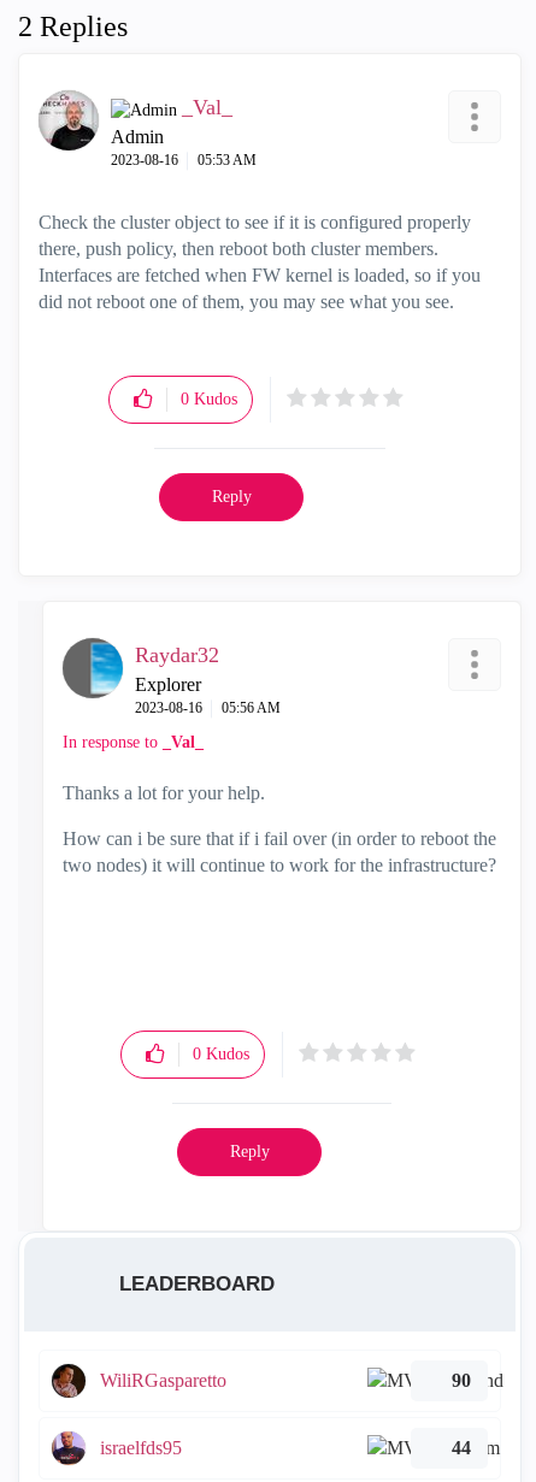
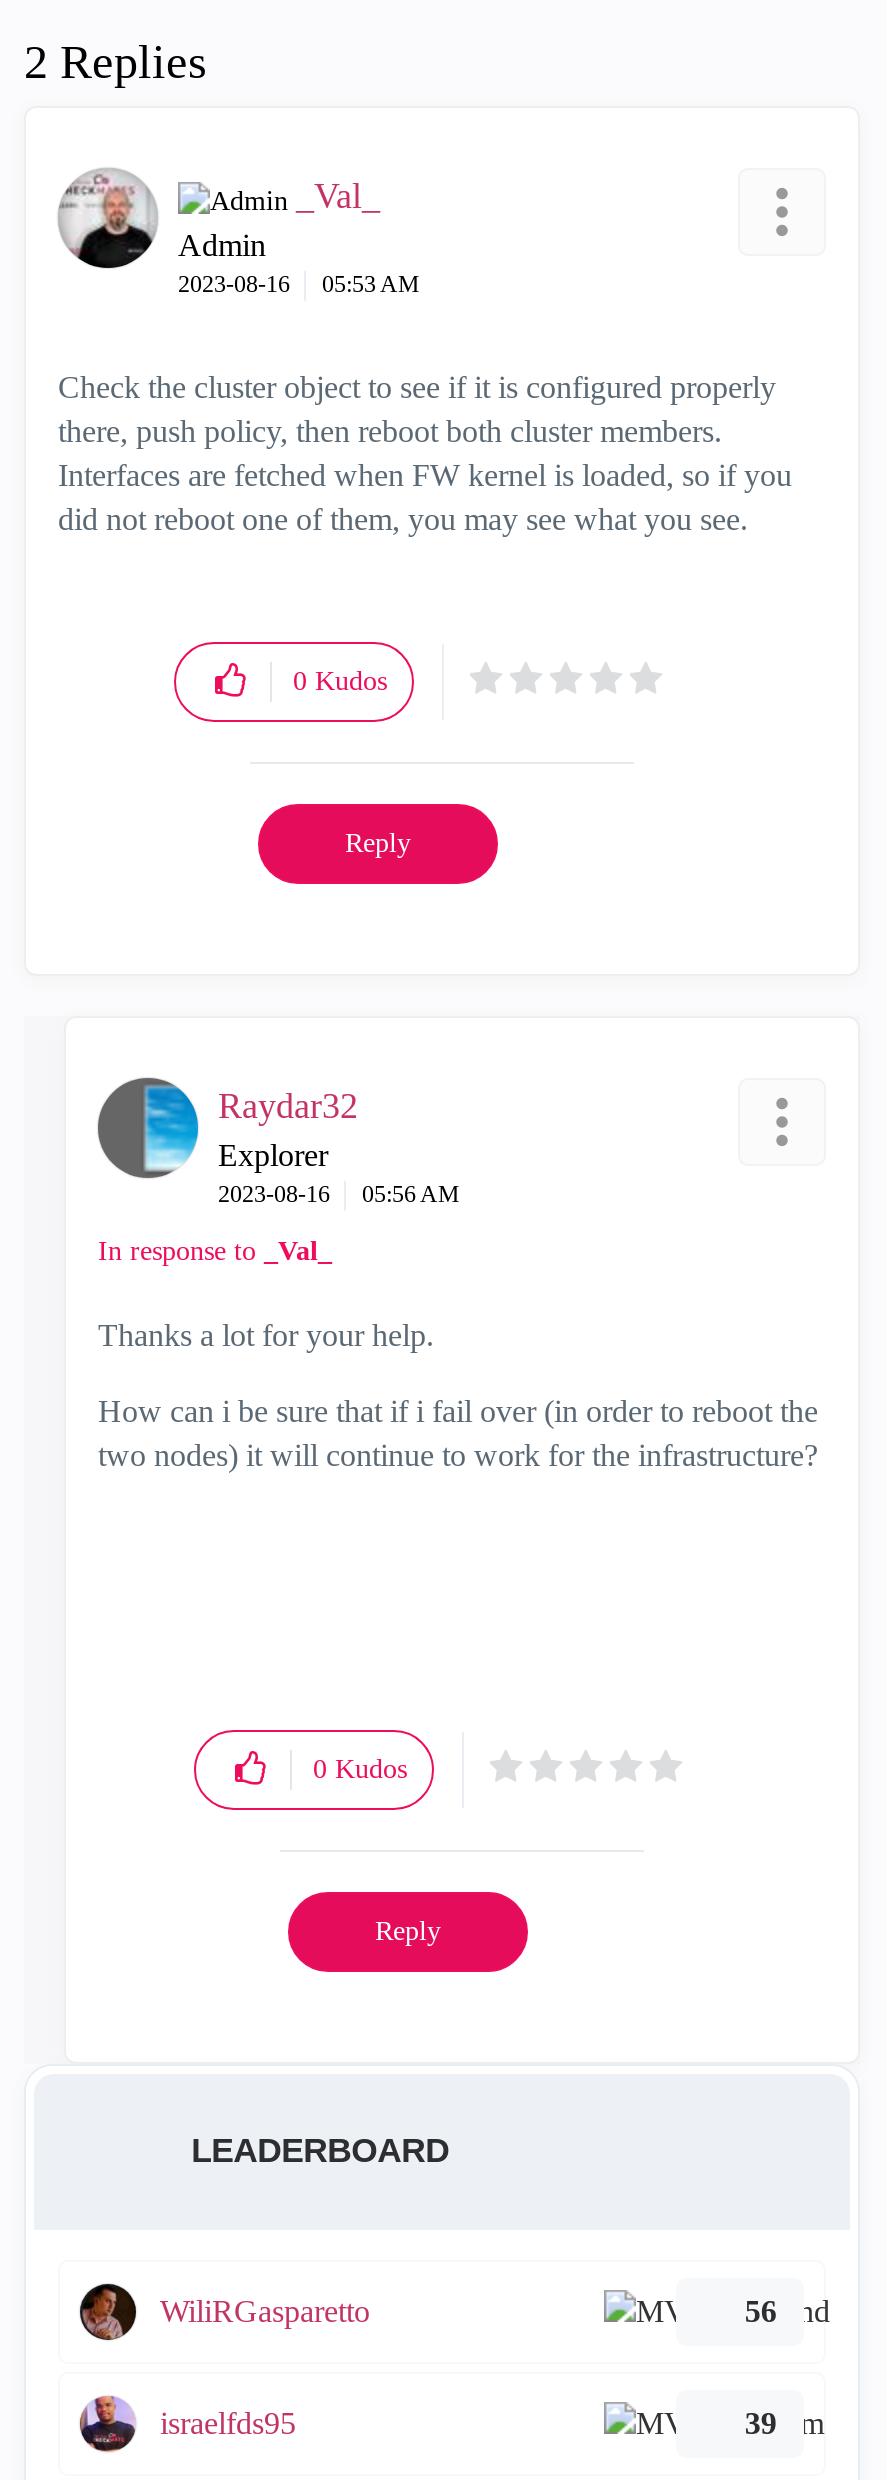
[447,1370,471,1391] 90 -> [737,2294,777,2328] 56
[447,1437,471,1458] 44 -> [737,2406,777,2440] 39

